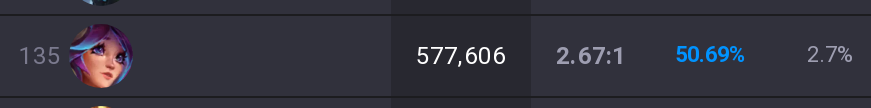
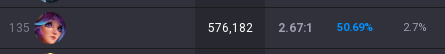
[416,42,747,70] 577,606 2.67:1 50.69% -> [207,21,373,35] 576,182 2.67:1 50.69%

